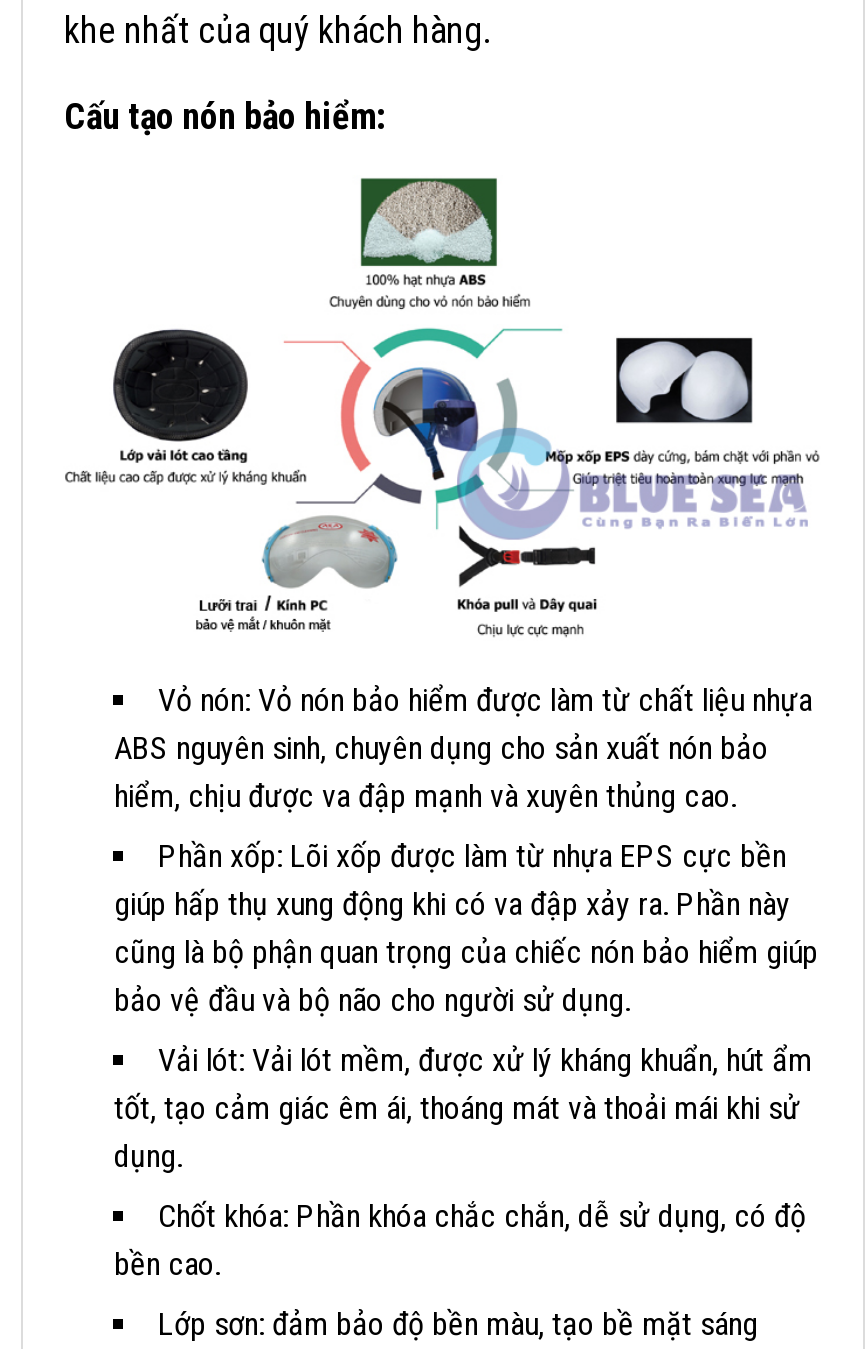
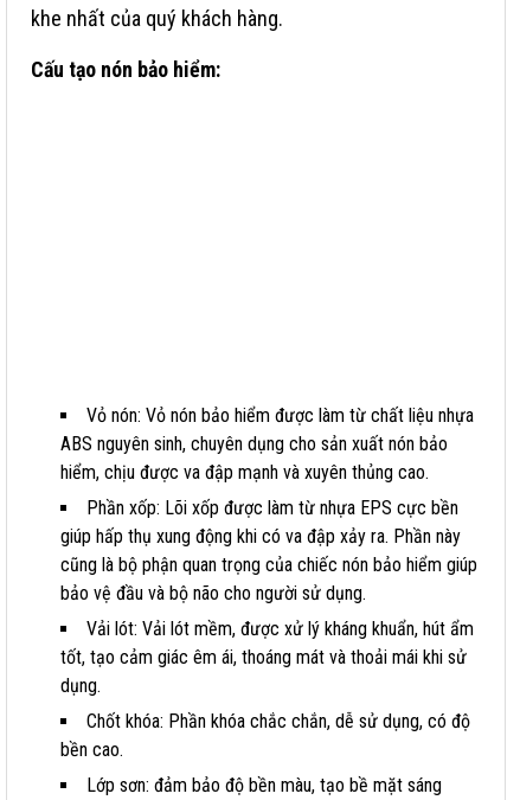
[329,177,531,311] [image] -> none
[63,327,821,637] [image] -> none

